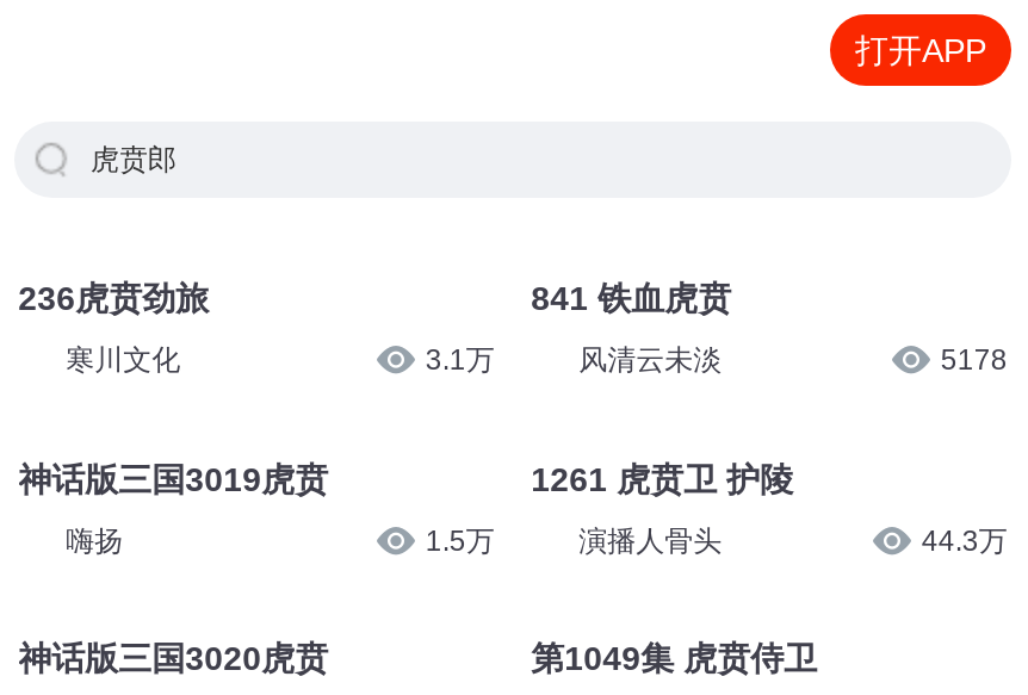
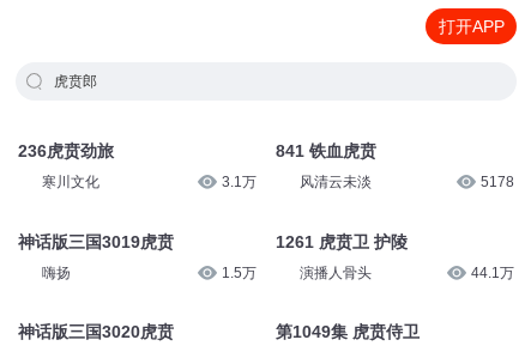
[922,524,1007,557] 44.3万 -> [472,264,515,281] 44.1万

